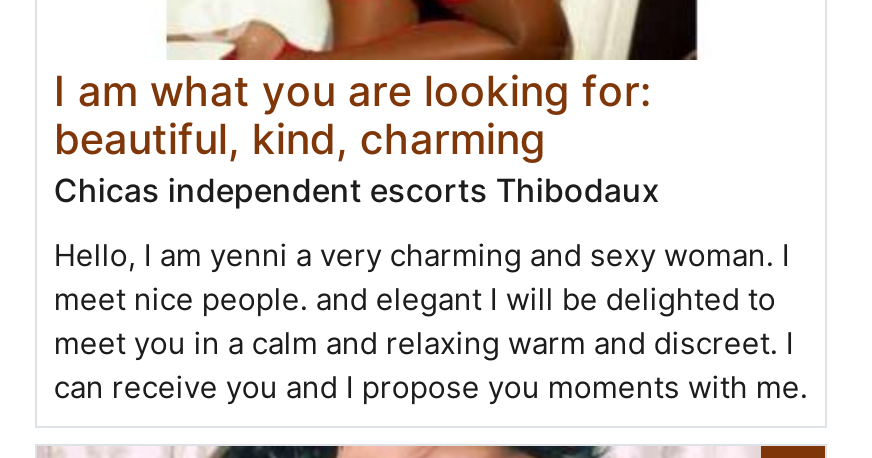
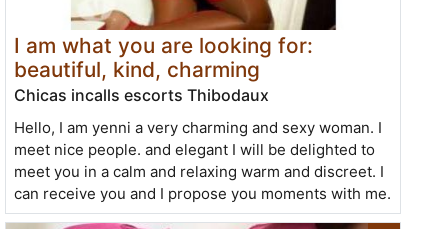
[54,170,660,210] Chicas independent escorts Thibodaux -> [14,85,269,105] Chicas incalls escorts Thibodaux

